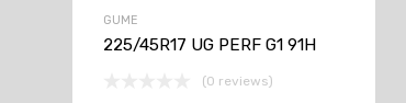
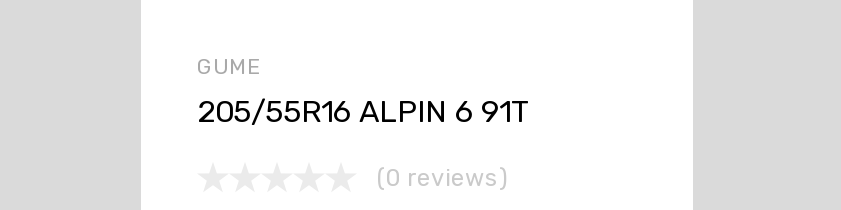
[103,35,316,55] 225/45R17 UG PERF G1 91H -> [197,94,531,130] 205/55R16 ALPIN 6 91T

